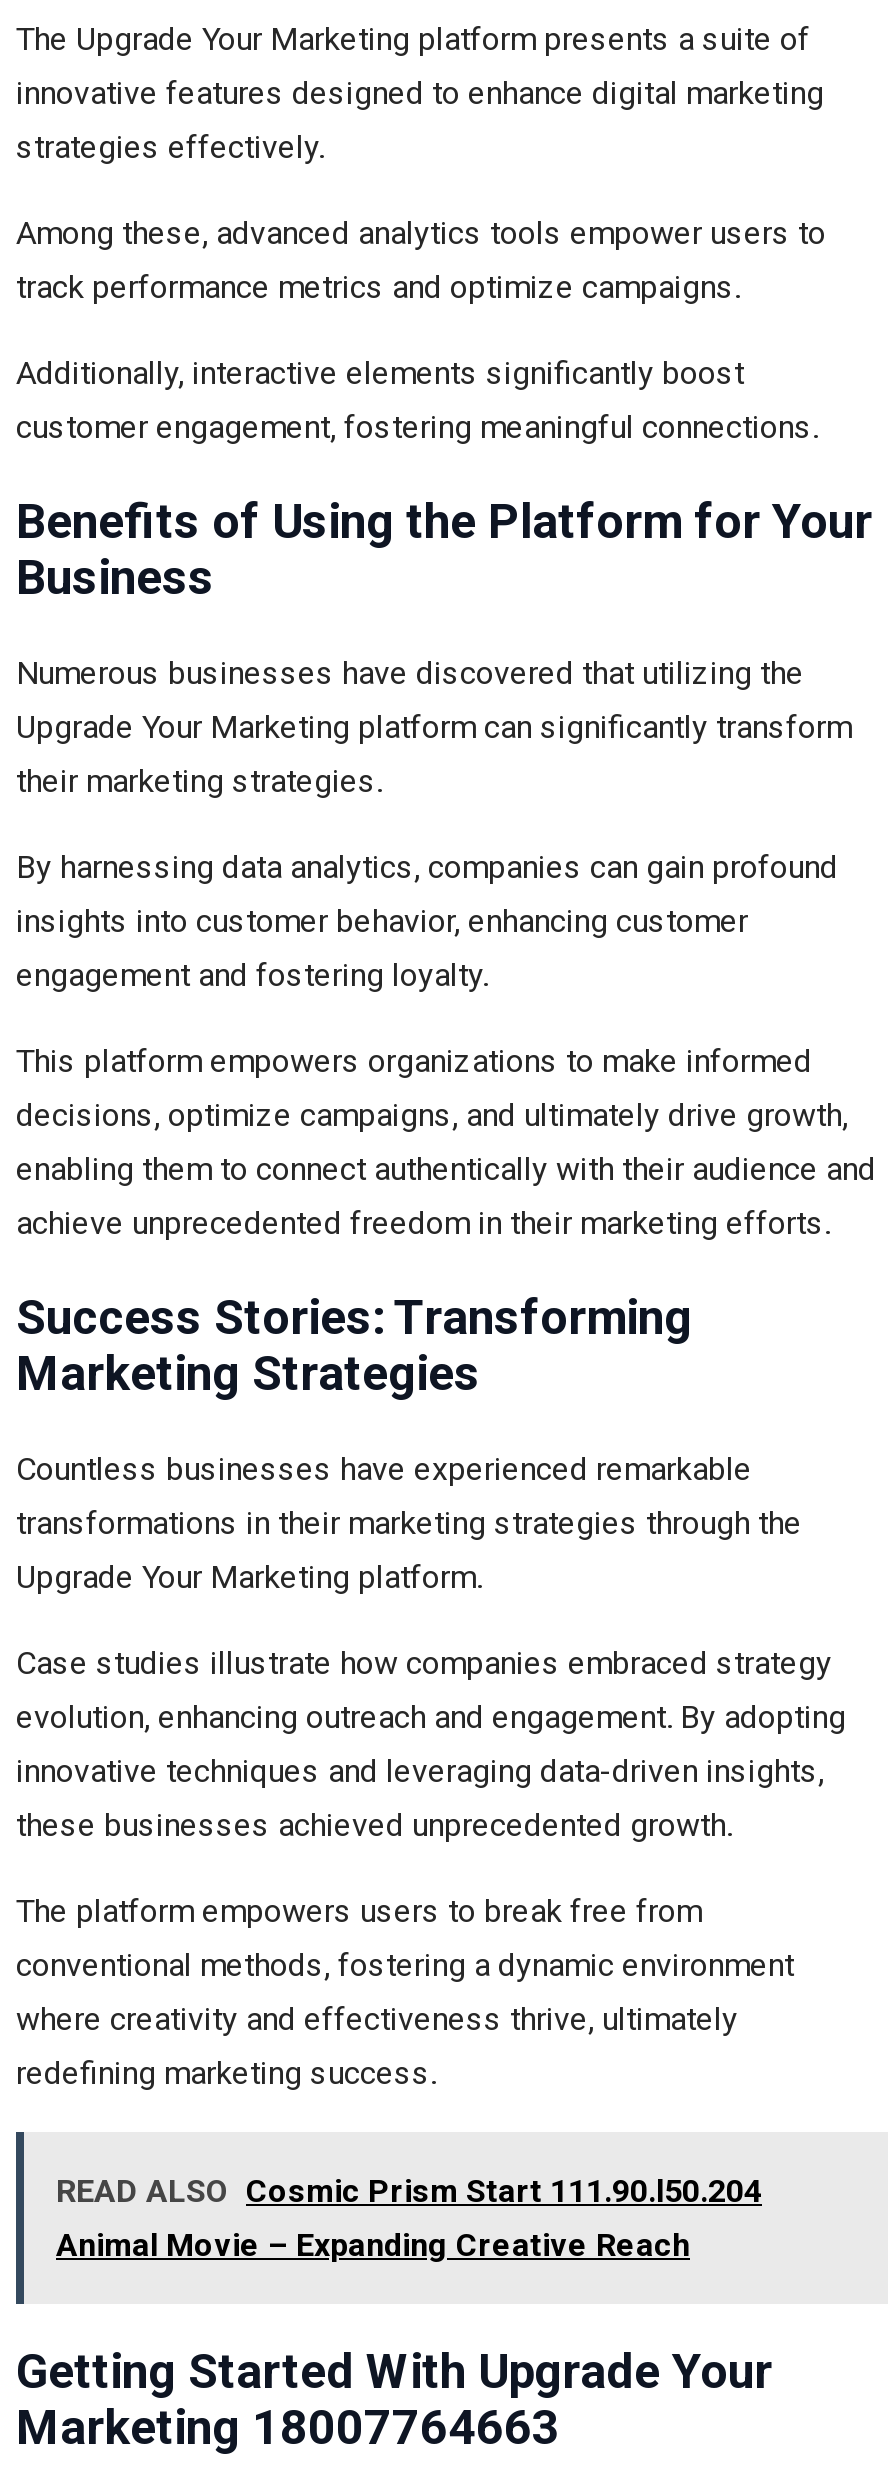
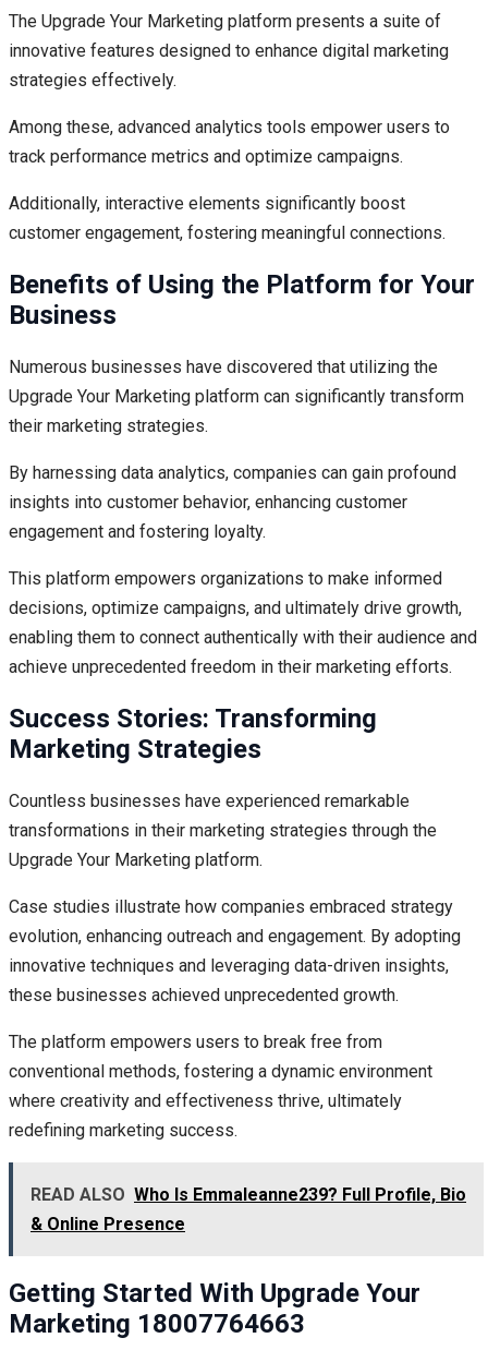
[56,2172,762,2264] READ ALSO Cosmic Prism Start 111.90.l50.204 | Animal Movie – Expanding Creative Reach -> [30,1184,466,1235] READ ALSO Who Is Emmaleanne239? Full Profile, Bio | & Online Presence

